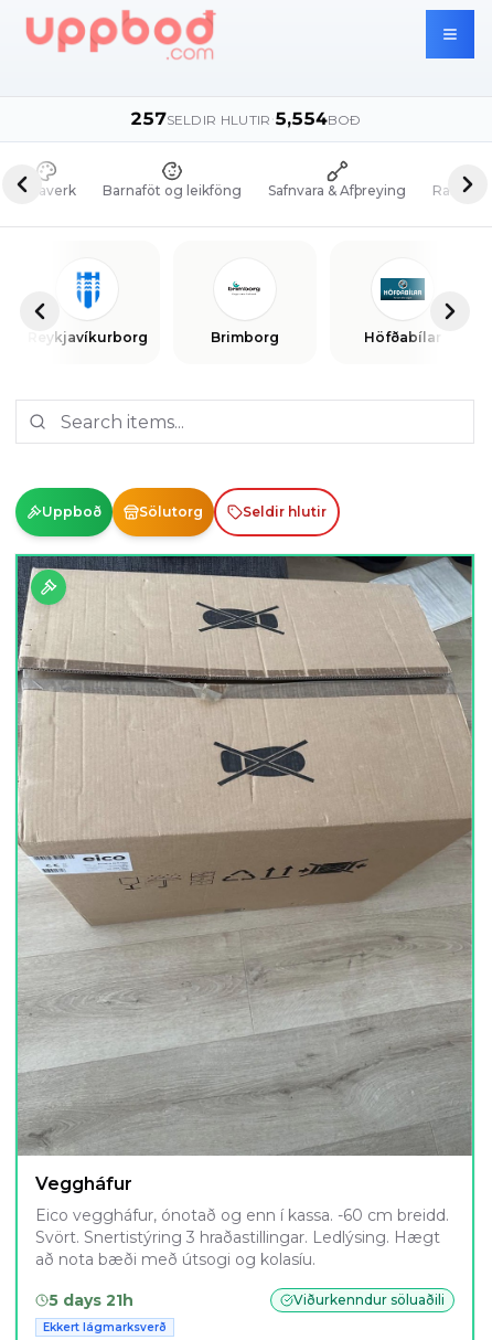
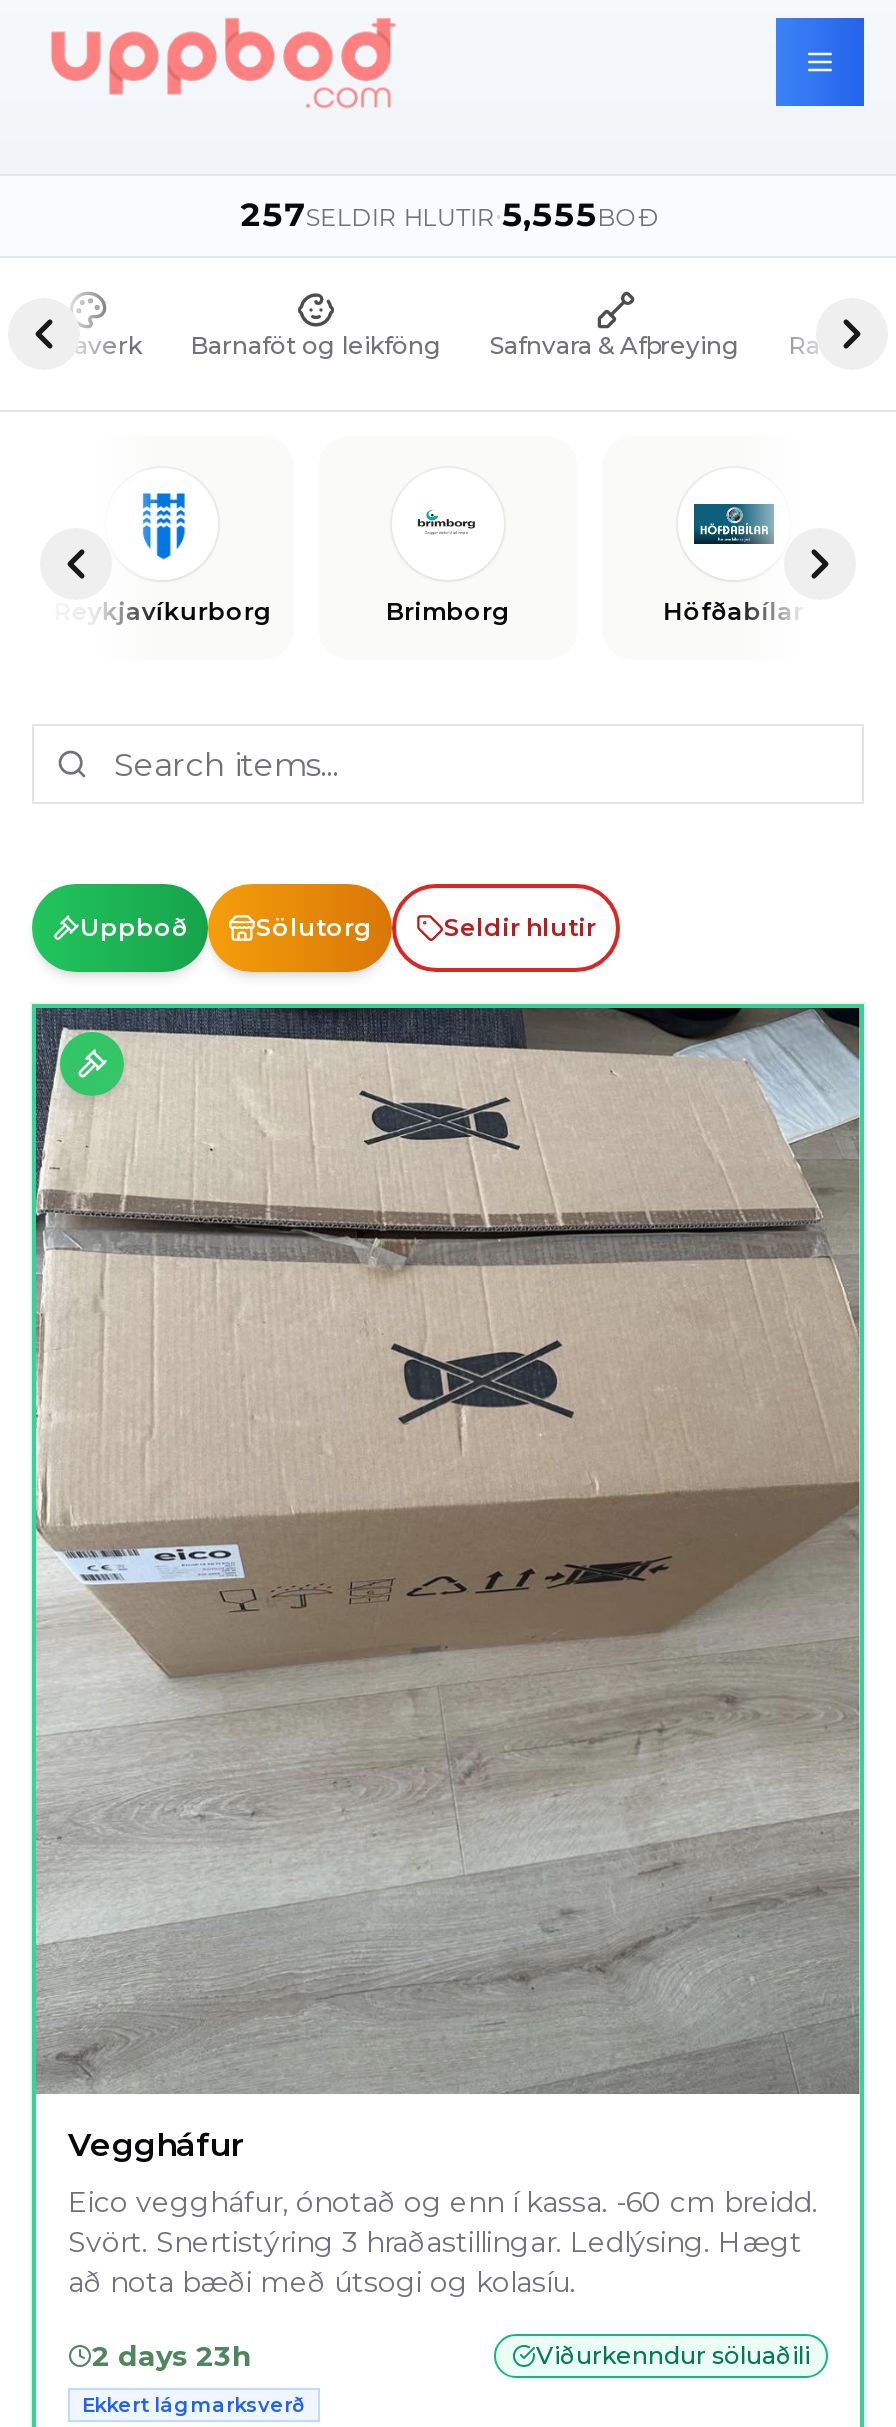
[130,108,360,129] 257SELDIR HLUTIR · 5,554BOÐ -> [239,196,657,234] 257SELDIR HLUTIR · 5,555BOÐ
[49,1290,133,1310] 5 days 21h -> [92,2338,252,2374] 2 days 23h

